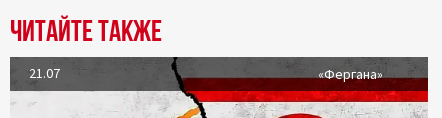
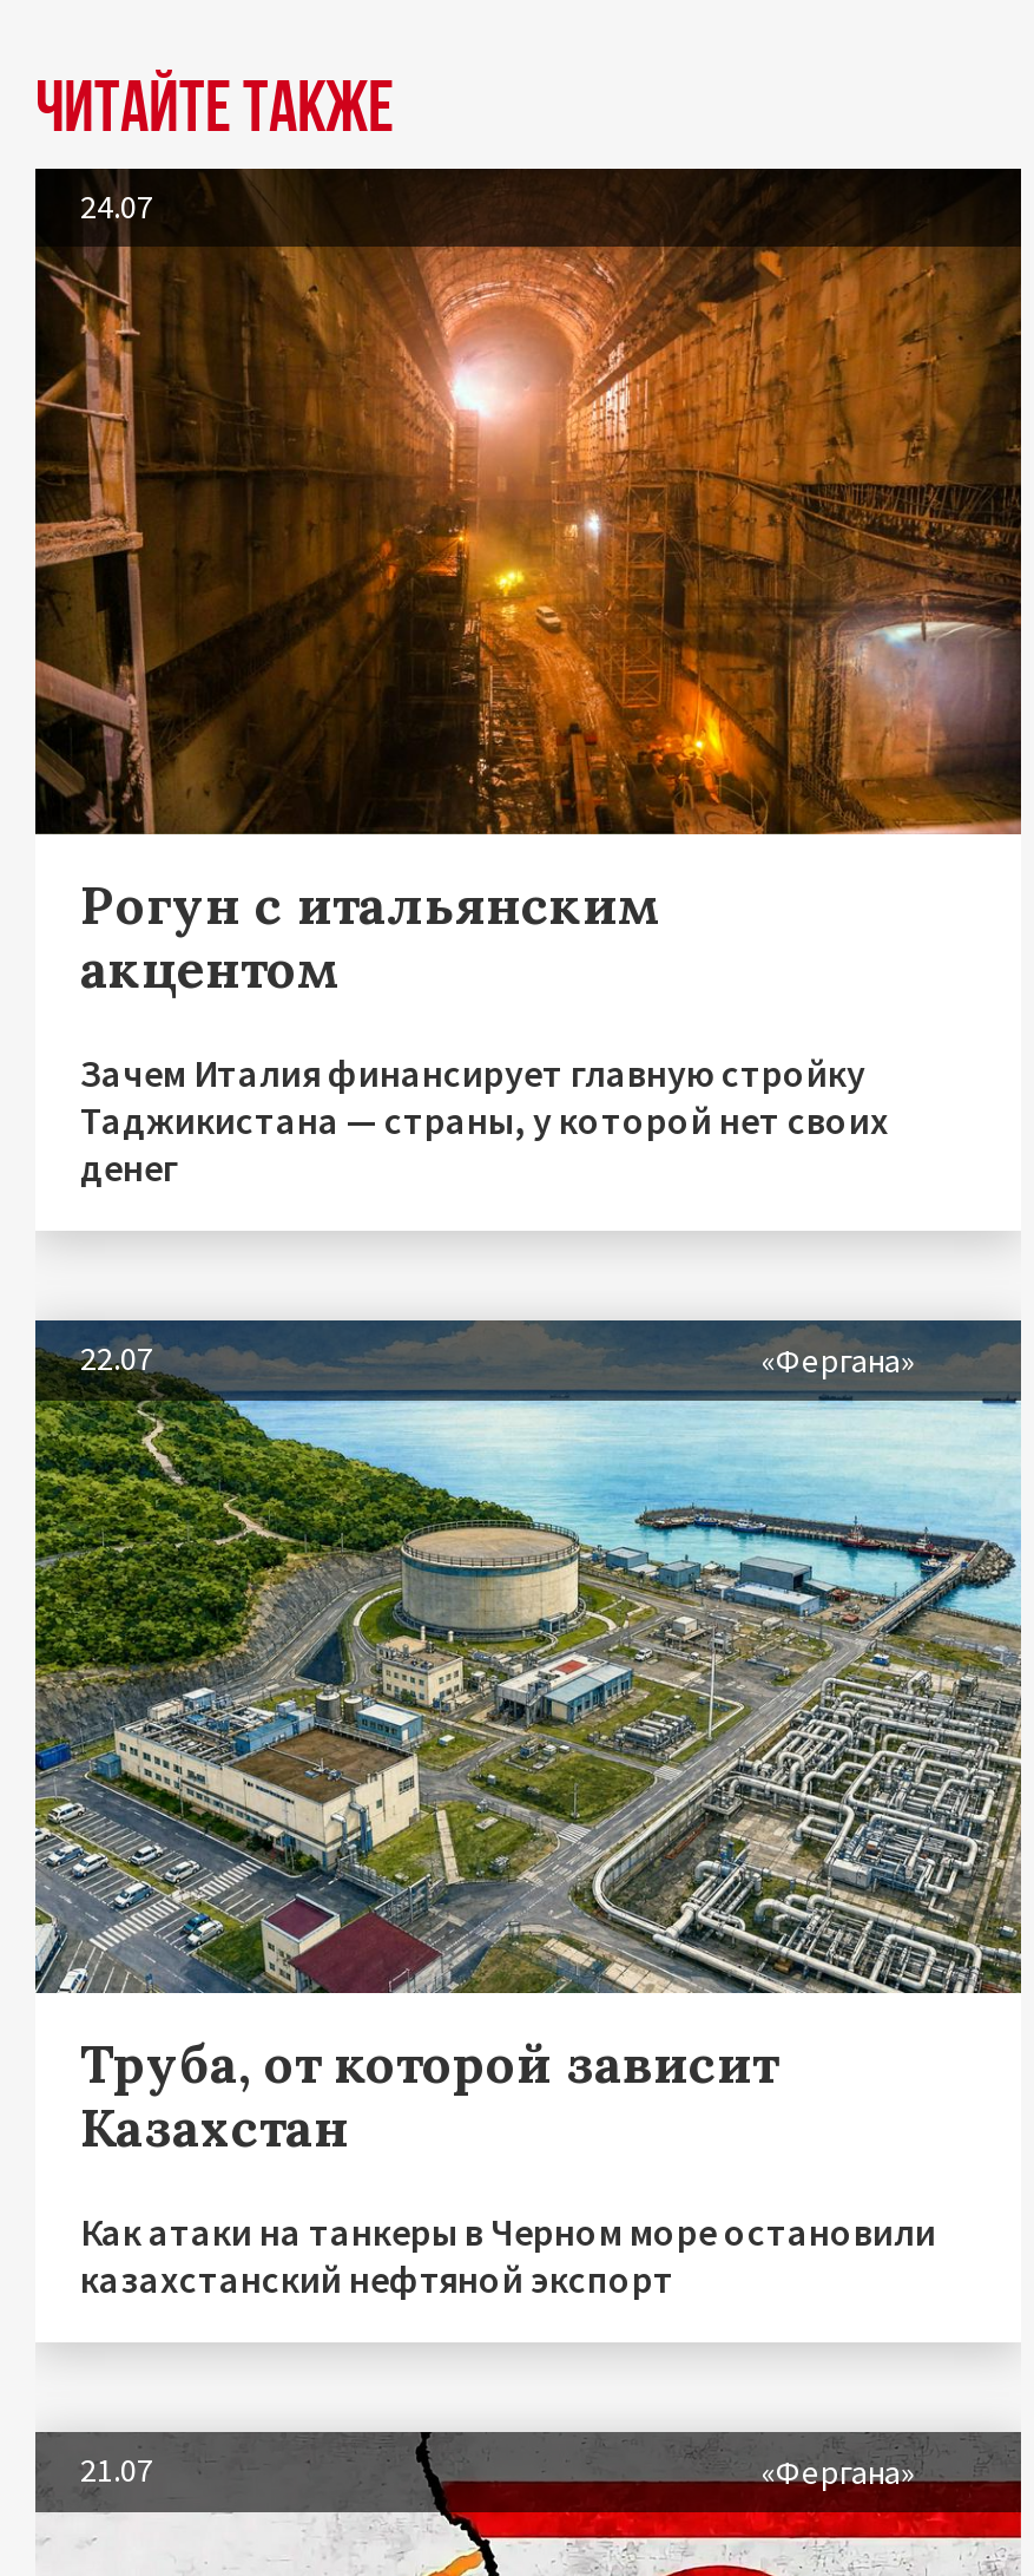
none -> [33,171,1023,837] [image] | 24.07
none -> [33,1318,1023,1995] [image] | 22.07 | «Фергана»
none -> [80,871,889,1190] Рогун с итальянским | акцентом | Зачем Италия финансирует главную стройку | Таджикистана — страны, у которой нет своих | денег
none -> [80,2031,936,2303] Труба, от которой зависит | Казахстан | Как атаки на танкеры в Черном море остановили | казахстанский нефтяной экспорт

